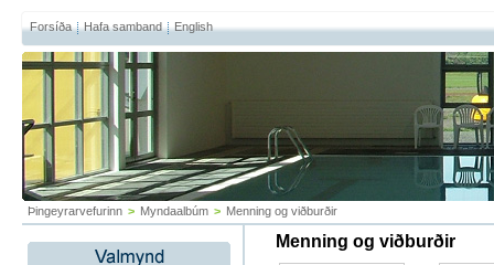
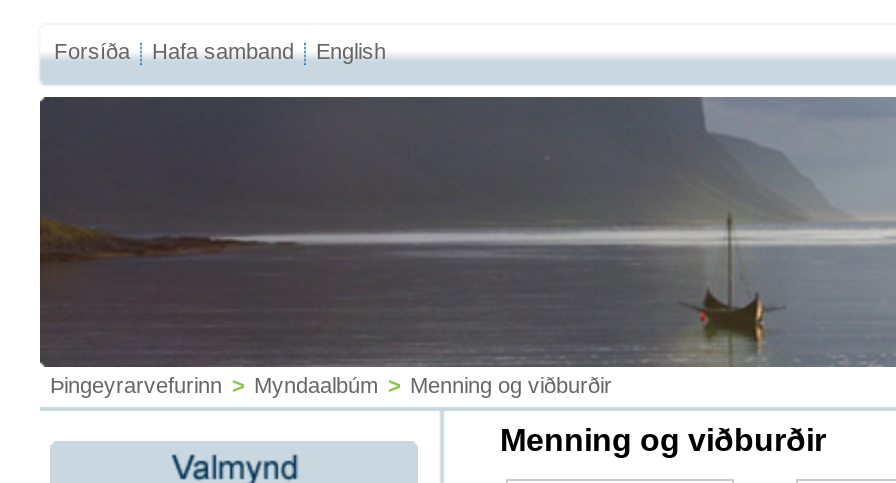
[21,51,491,201] [image] -> [38,95,890,367] [image]

